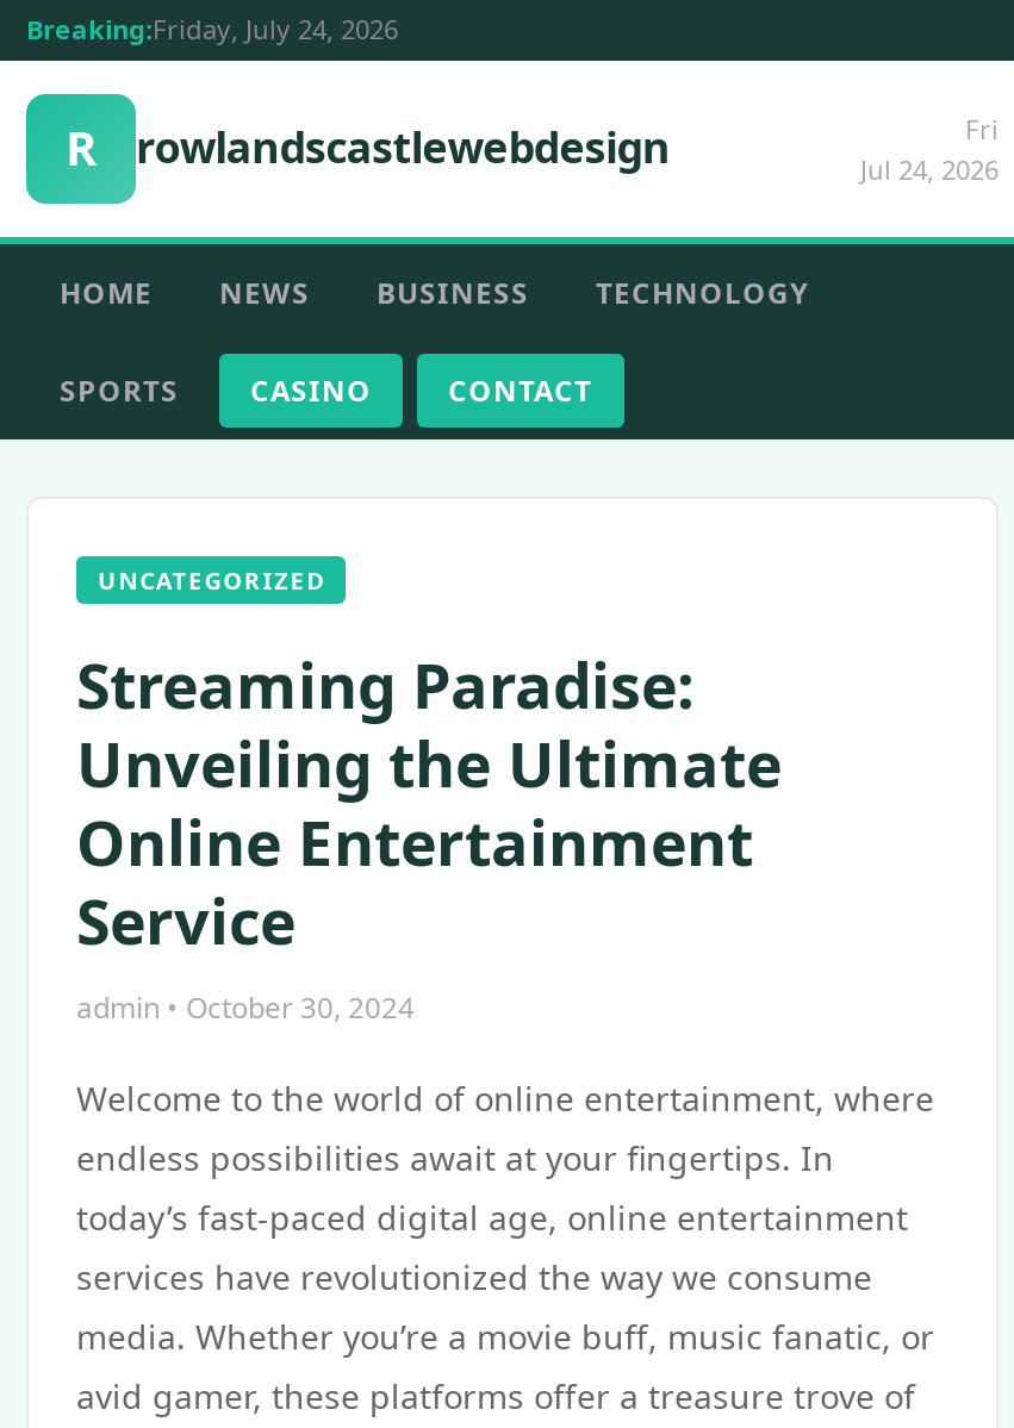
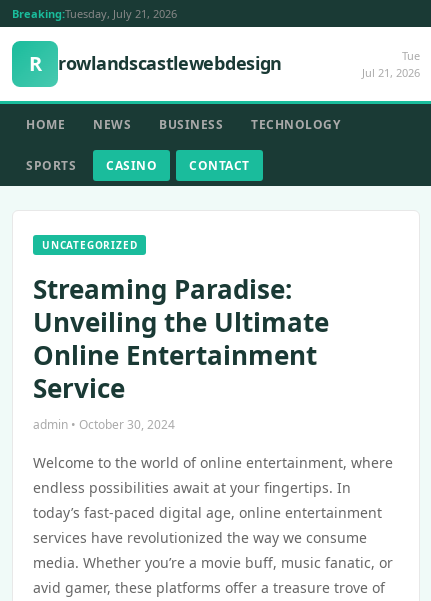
[26,11,398,46] Breaking:Friday, July 24, 2026 -> [12,6,177,21] Breaking:Tuesday, July 21, 2026
[860,111,999,187] Fri | Jul 24, 2026 -> [362,48,420,80] Tue | Jul 21, 2026

